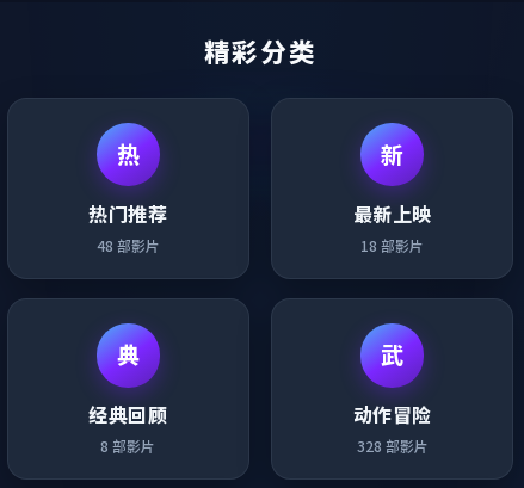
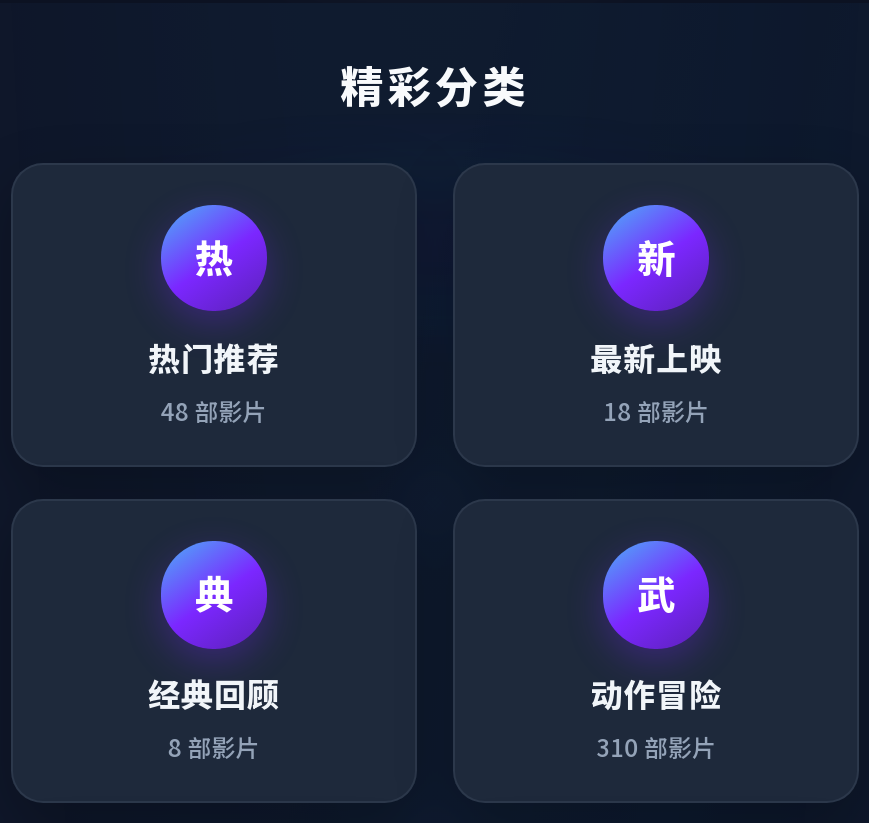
[356,436,428,456] 328部影片 -> [596,729,716,763] 310部影片

